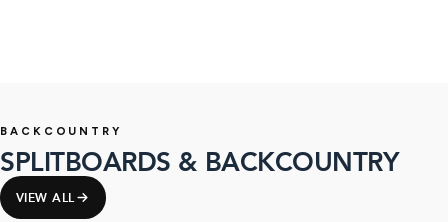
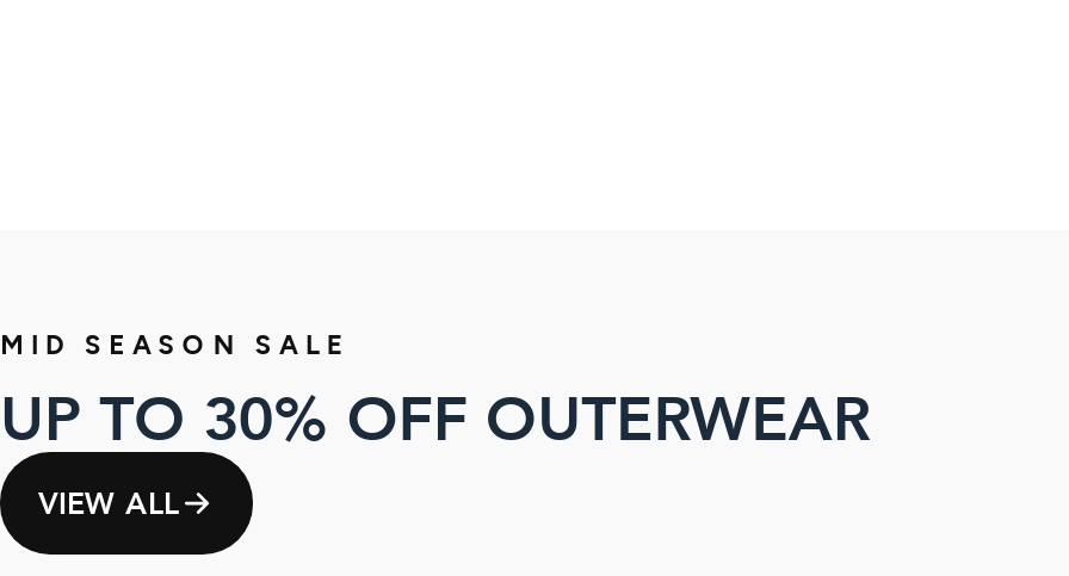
[0,124,398,178] BACKCOUNTRY | SPLITBOARDS & BACKCOUNTRY -> [0,329,870,457] MID SEASON SALE | UP TO 30% OFF OUTERWEAR

